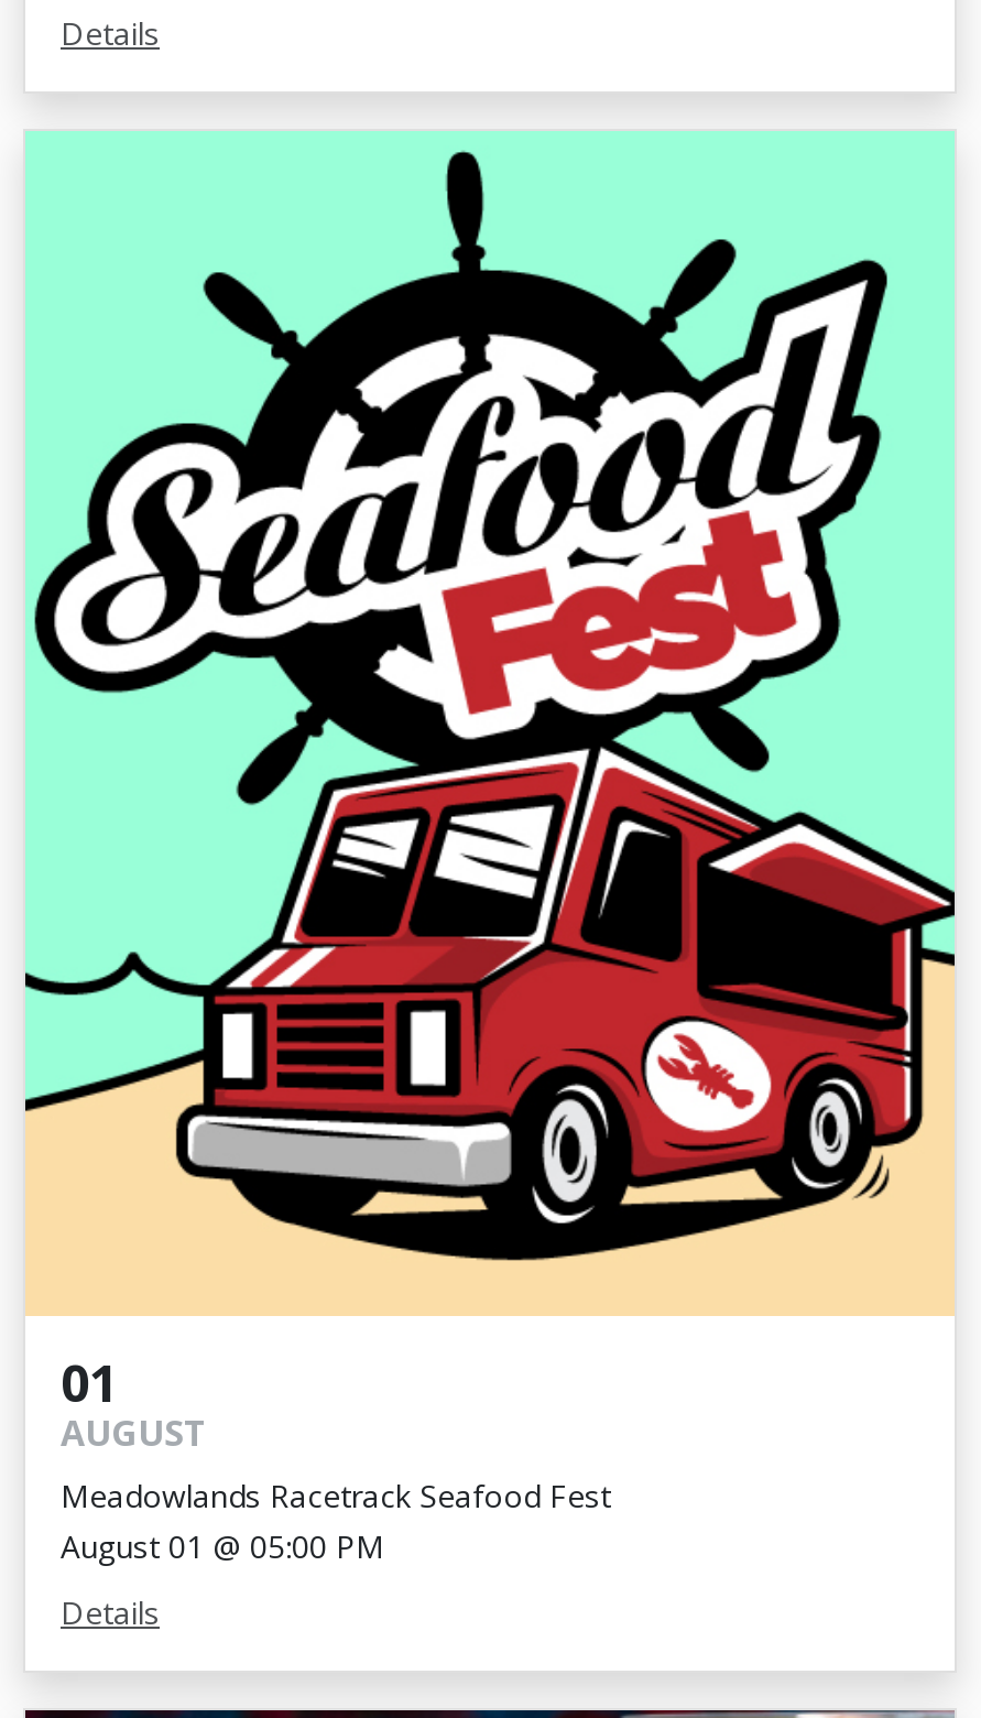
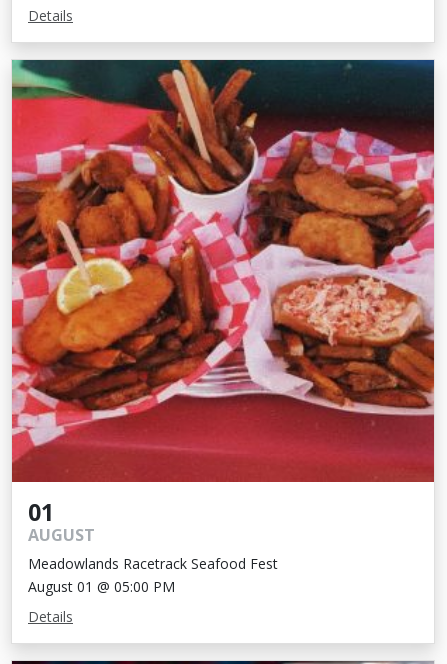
[23,130,957,1317] [image] -> [11,59,435,483] [image]

